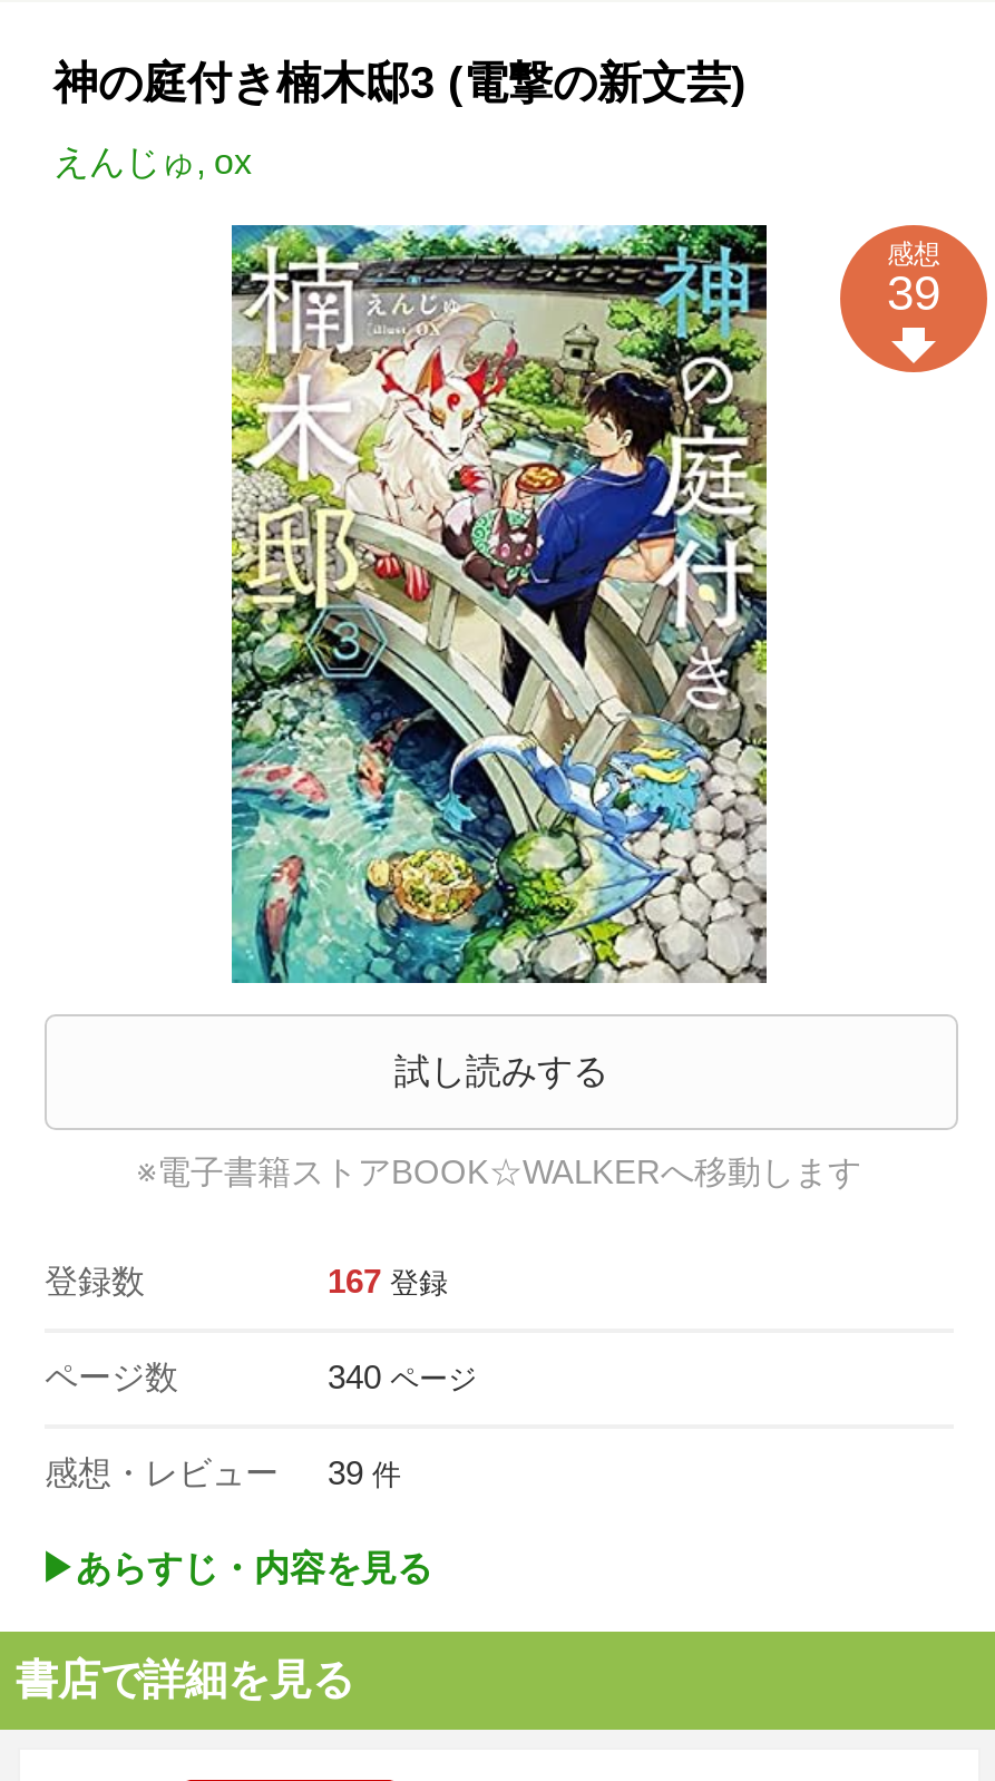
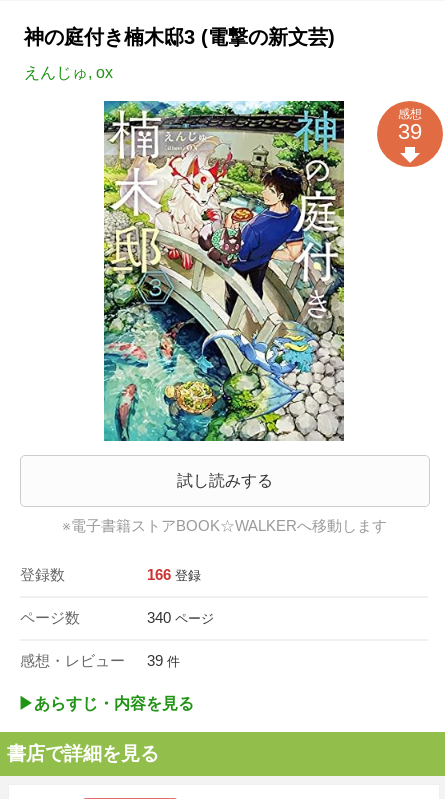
[328,1262,448,1300] 167 登録 -> [147,566,201,583] 166 登録

